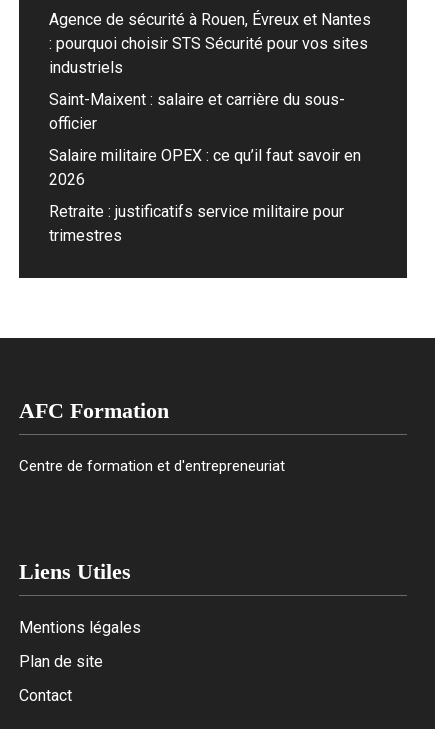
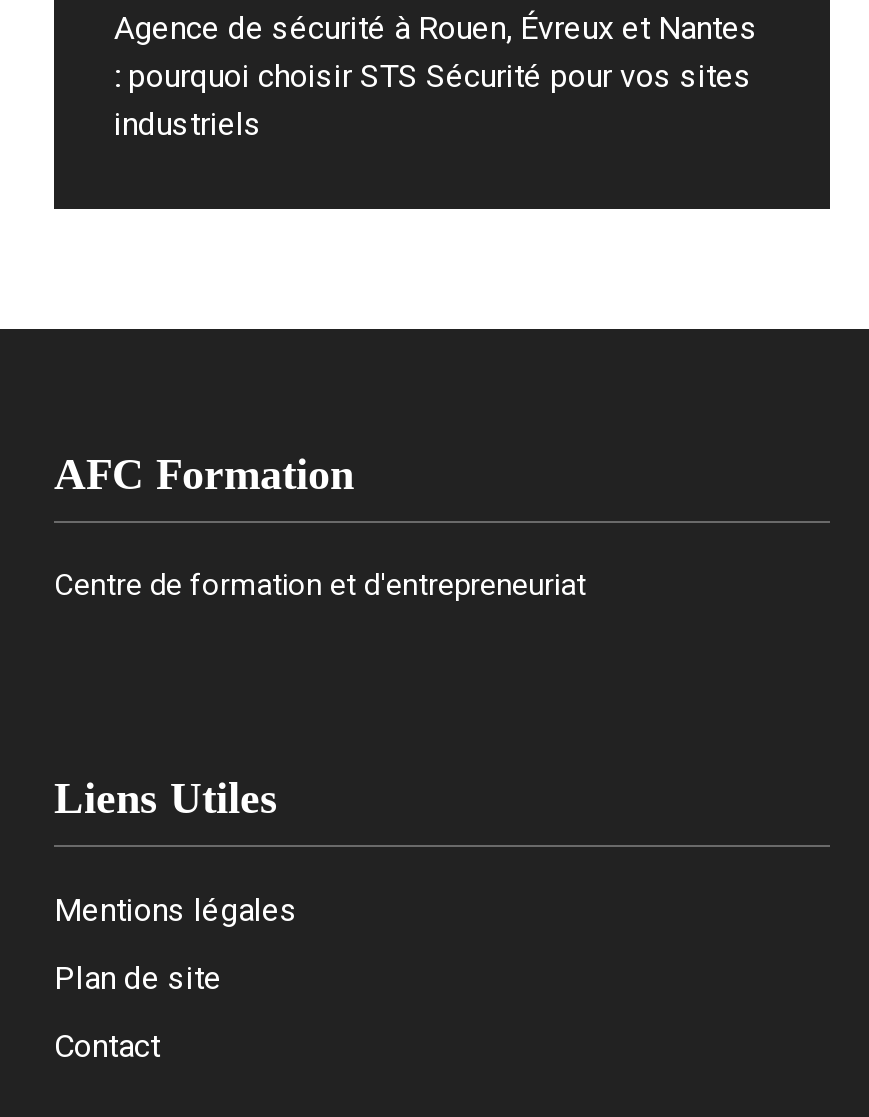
[49,90,361,245] Saint-Maixent : salaire et carrière du sous- | officier | Salaire militaire OPEX : ce qu’il faut savoir en | 2026 | Retraite : justificatifs service militaire pour | trimestres -> none

